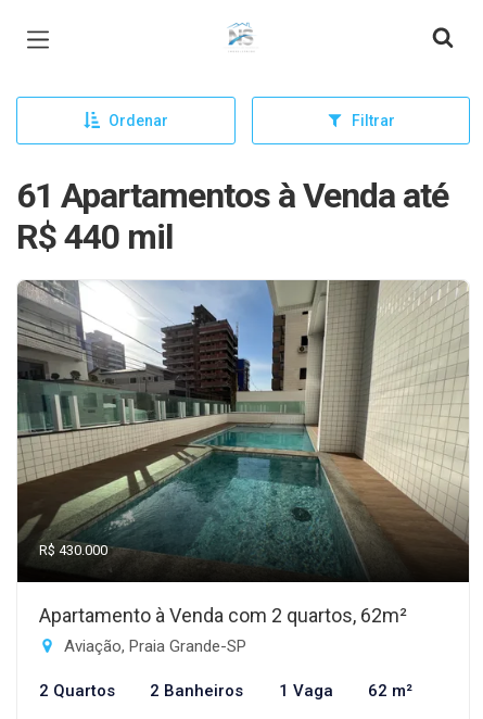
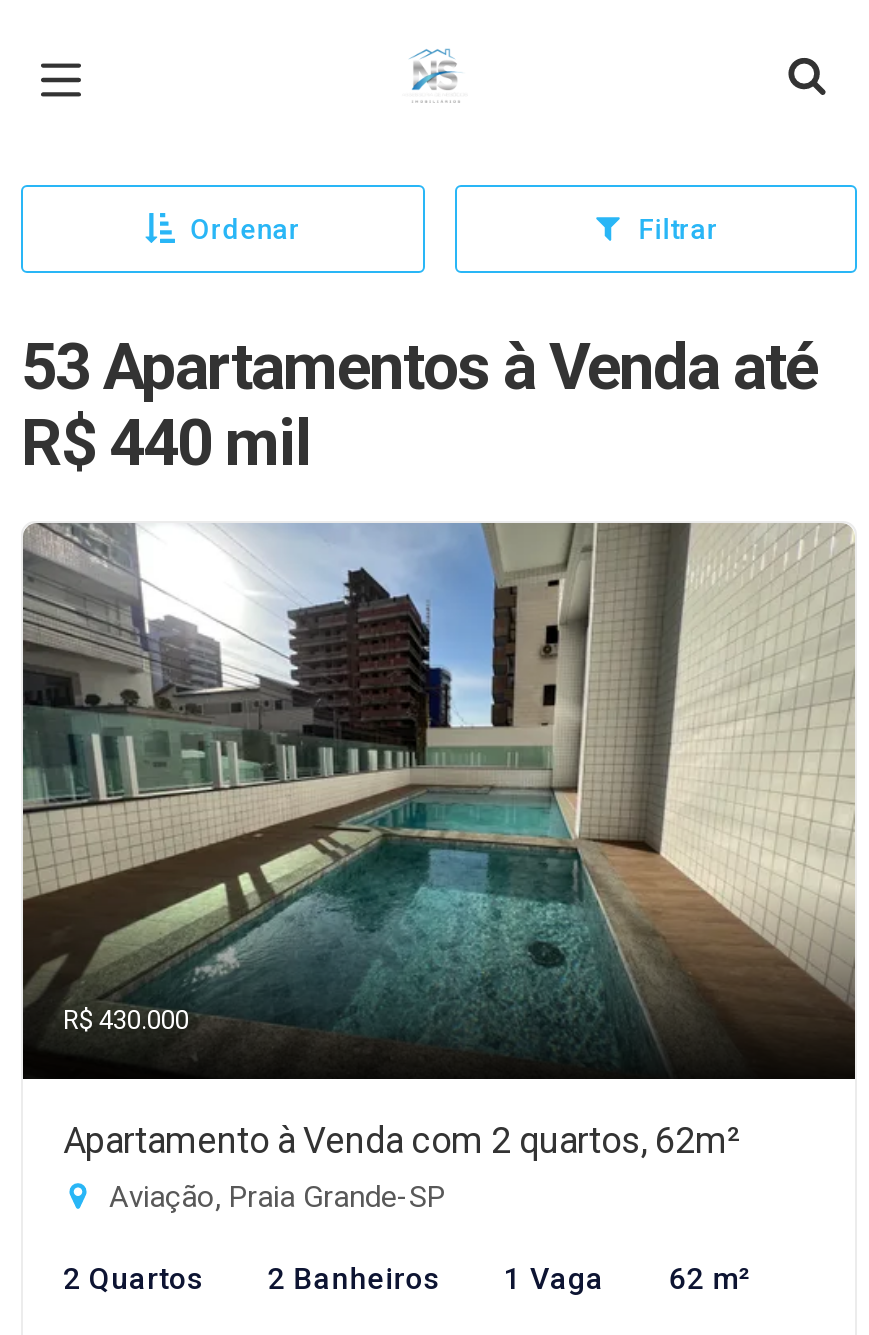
[16,175,448,216] 61 Apartamentos à Venda até -> [21,329,817,405] 53 Apartamentos à Venda até

